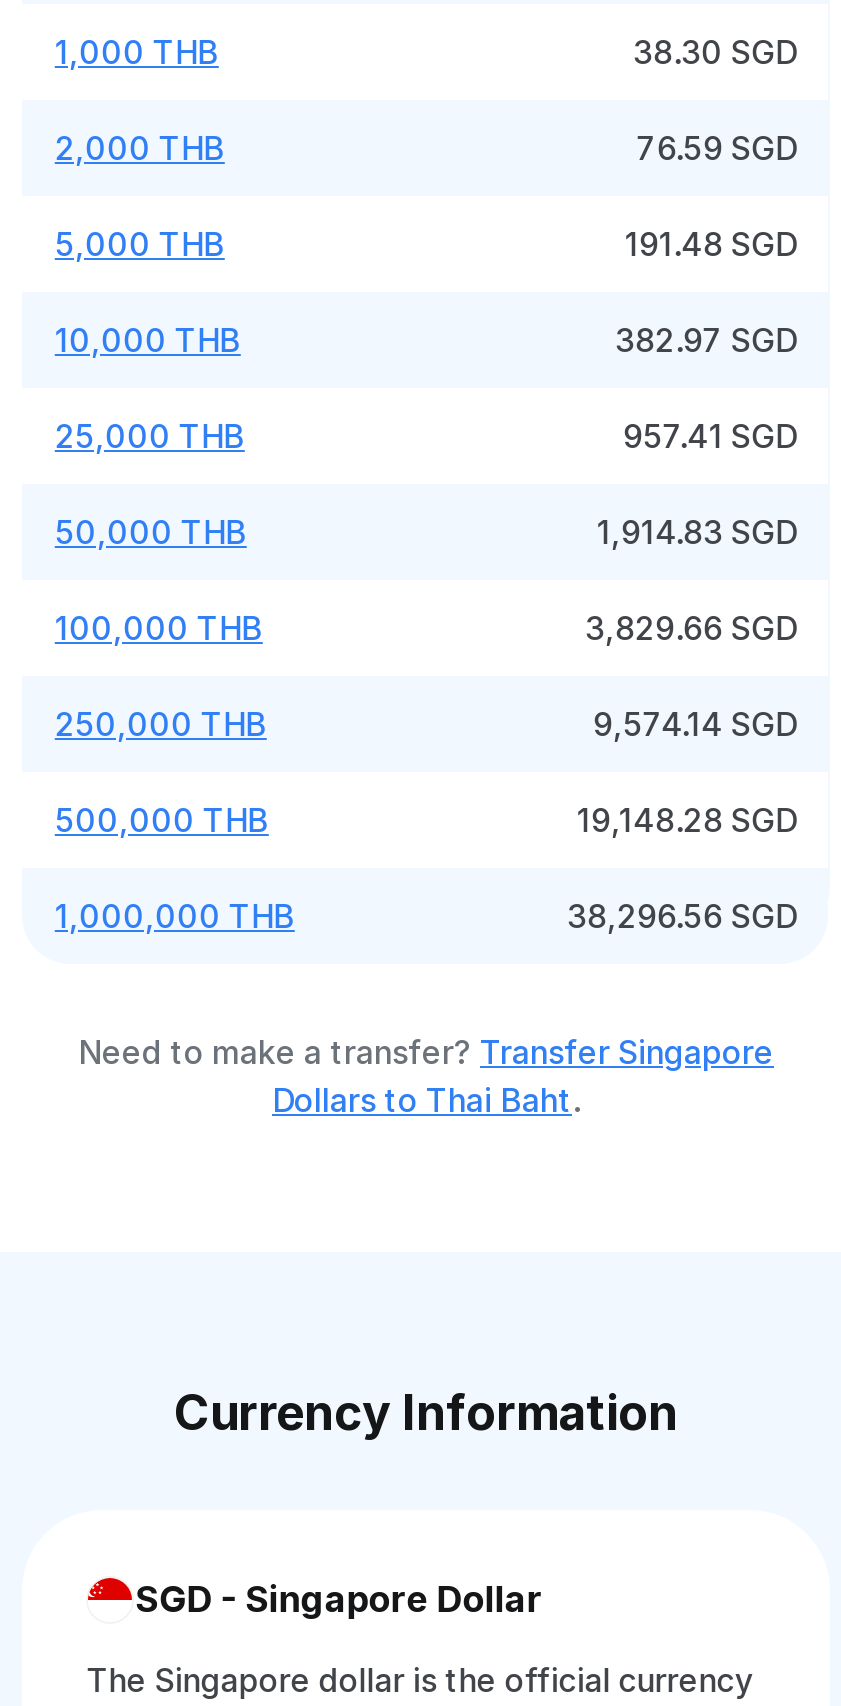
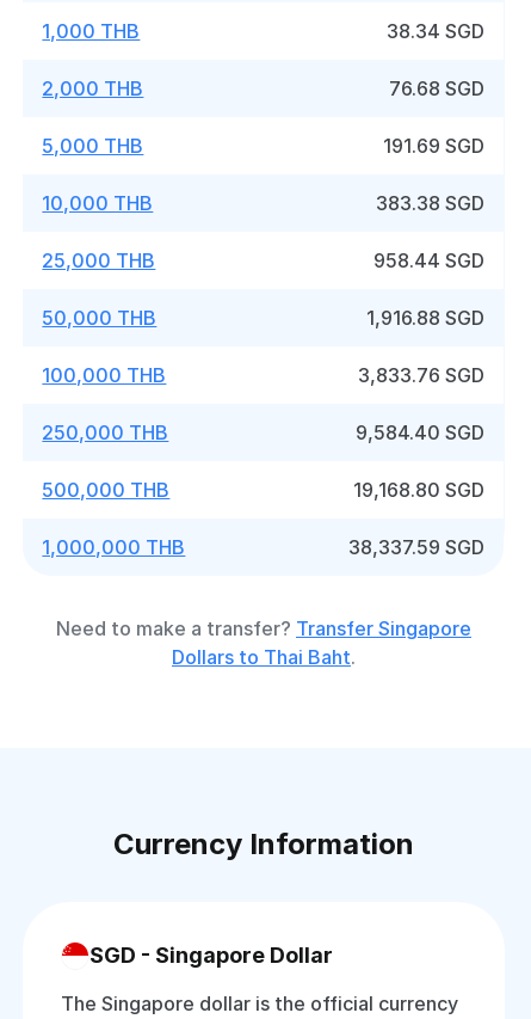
[633,32,797,72] 38.30 SGD -> [387,19,485,43] 38.34 SGD
[637,128,797,168] 76.59 SGD -> [389,76,485,100] 76.68 SGD
[625,224,797,264] 191.48 SGD -> [384,134,485,158] 191.69 SGD
[615,320,797,360] 382.97 SGD -> [376,191,485,215] 383.38 SGD
[623,416,797,456] 957.41 SGD -> [374,248,485,272] 958.44 SGD
[597,512,797,552] 1,914.83 SGD -> [367,306,485,330] 1,916.88 SGD
[585,608,797,648] 3,829.66 SGD -> [358,363,485,387] 3,833.76 SGD
[593,704,797,744] 9,574.14 SGD -> [356,421,485,444] 9,584.40 SGD
[577,800,797,840] 19,148.28 SGD -> [354,478,485,502] 19,168.80 SGD
[567,896,797,936] 38,296.56 SGD -> [349,535,485,559] 38,337.59 SGD

